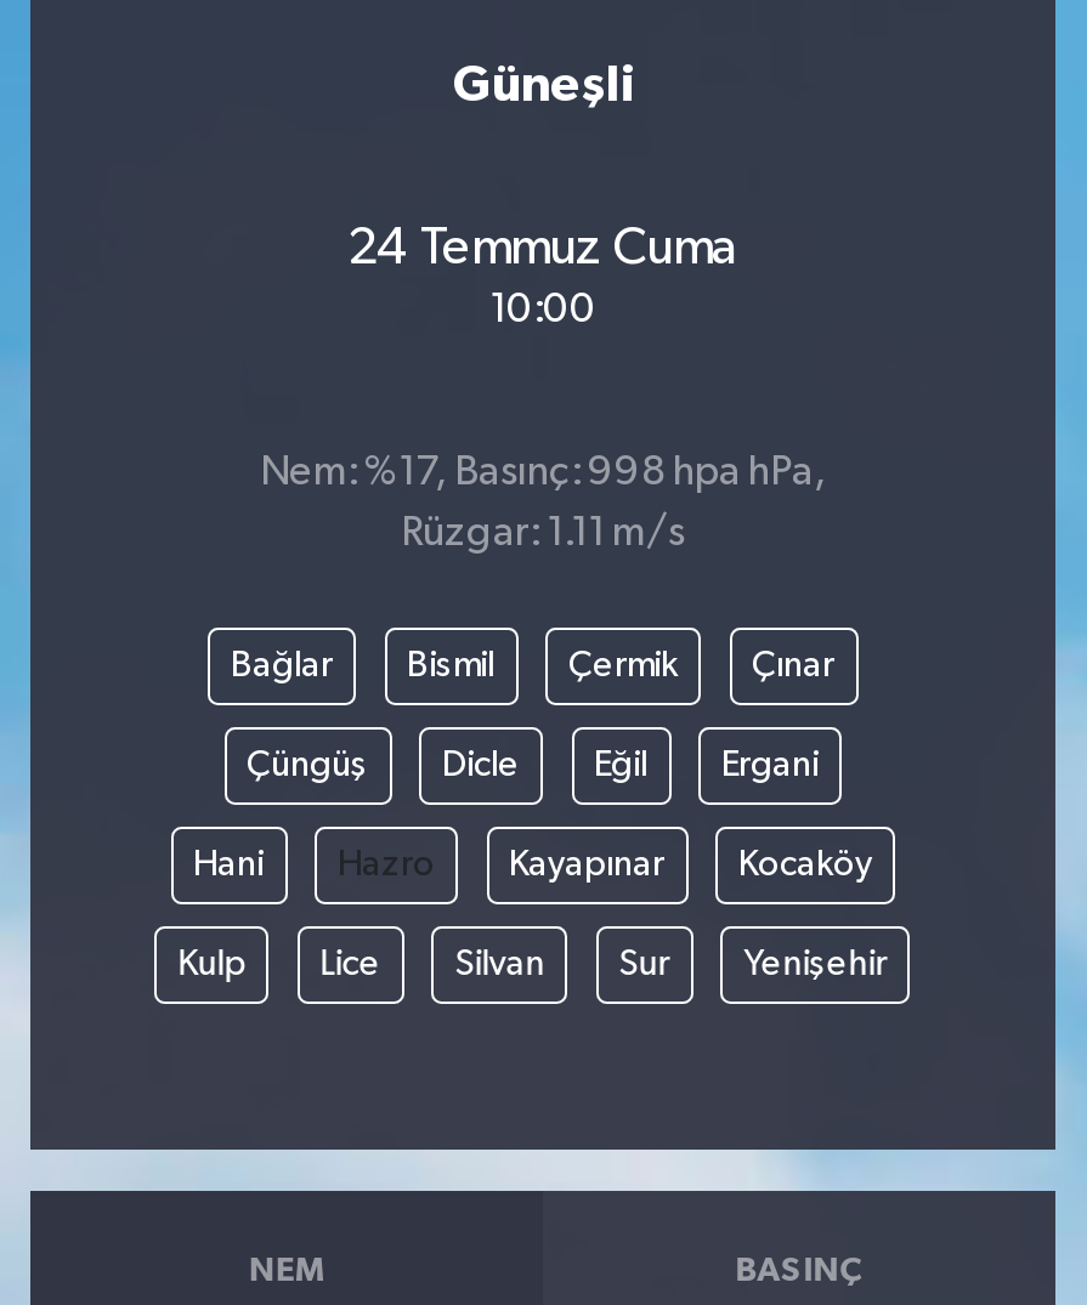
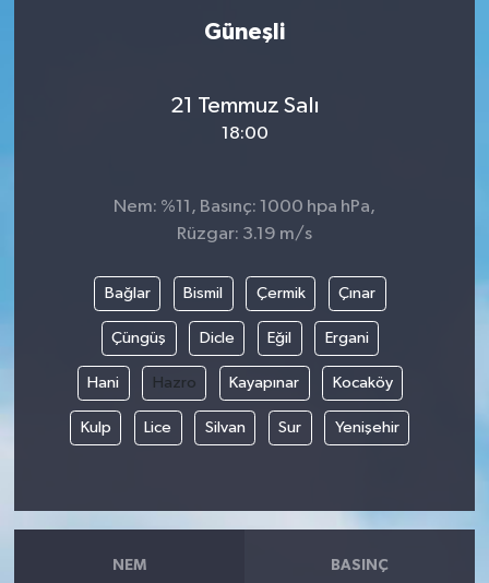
[347,222,738,275] 24 Temmuz Cuma -> [170,94,319,118] 21 Temmuz Salı
[489,290,596,331] 10:00 -> [221,124,268,143] 18:00
[260,454,826,495] Nem: %17, Basınç: 998 hpa hPa, -> [114,198,375,217] Nem: %11, Basınç: 1000 hpa hPa,
[401,514,685,556] Rüzgar: 1.11 m/s -> [177,225,312,244] Rüzgar: 3.19 m/s

